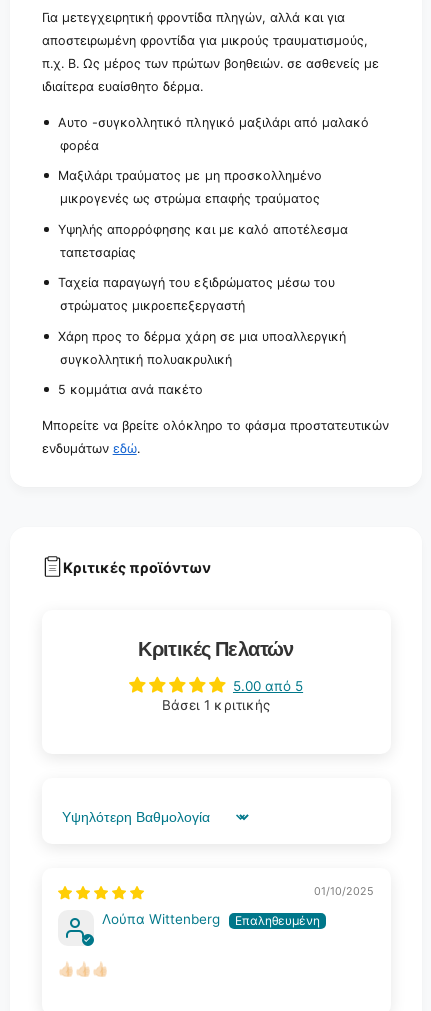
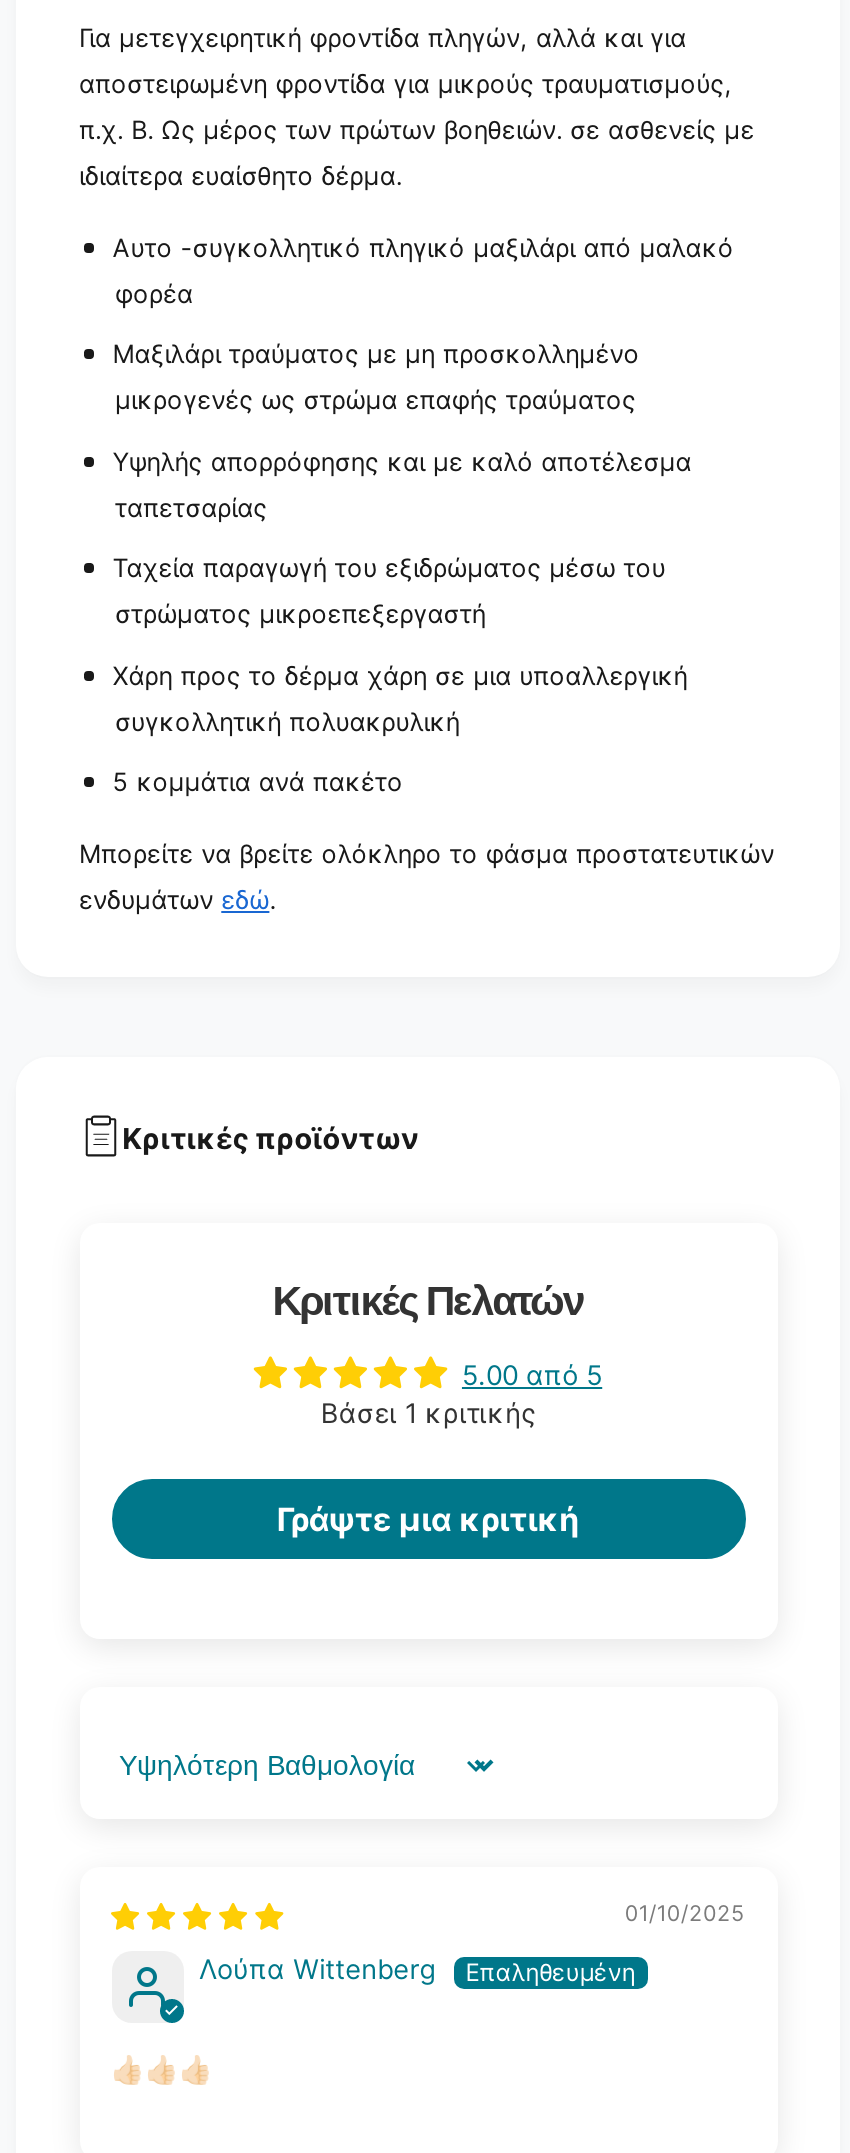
none -> [277,1500,579,1540] Γράψτε μια κριτική

